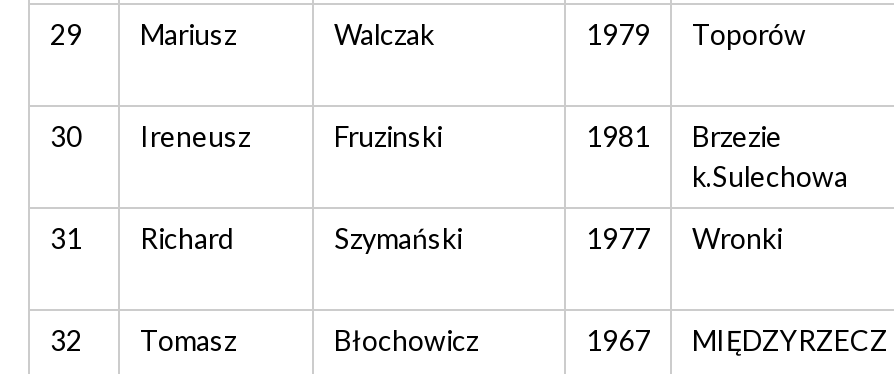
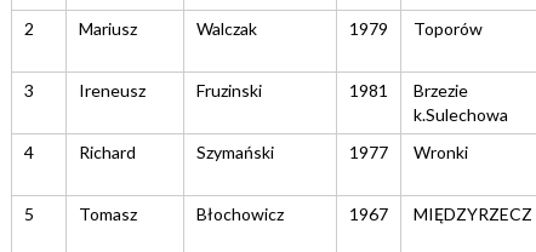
[50,17,82,51] 29 -> [24,18,34,39] 2
[50,119,82,153] 30 -> [24,80,34,100] 3
[50,221,82,255] 31 -> [24,142,34,162] 4
[50,323,82,357] 32 -> [24,203,34,224] 5

